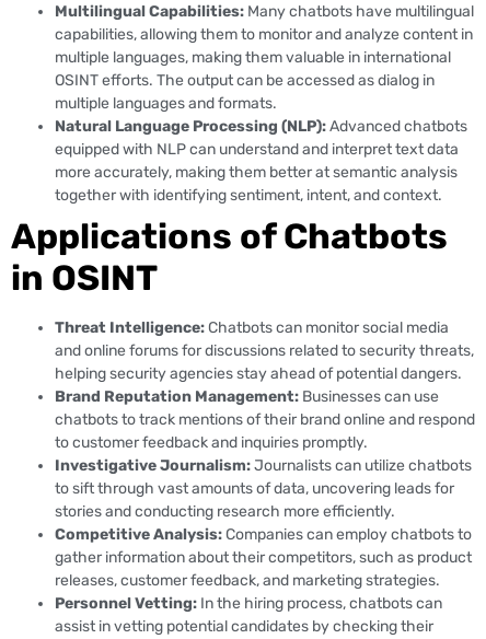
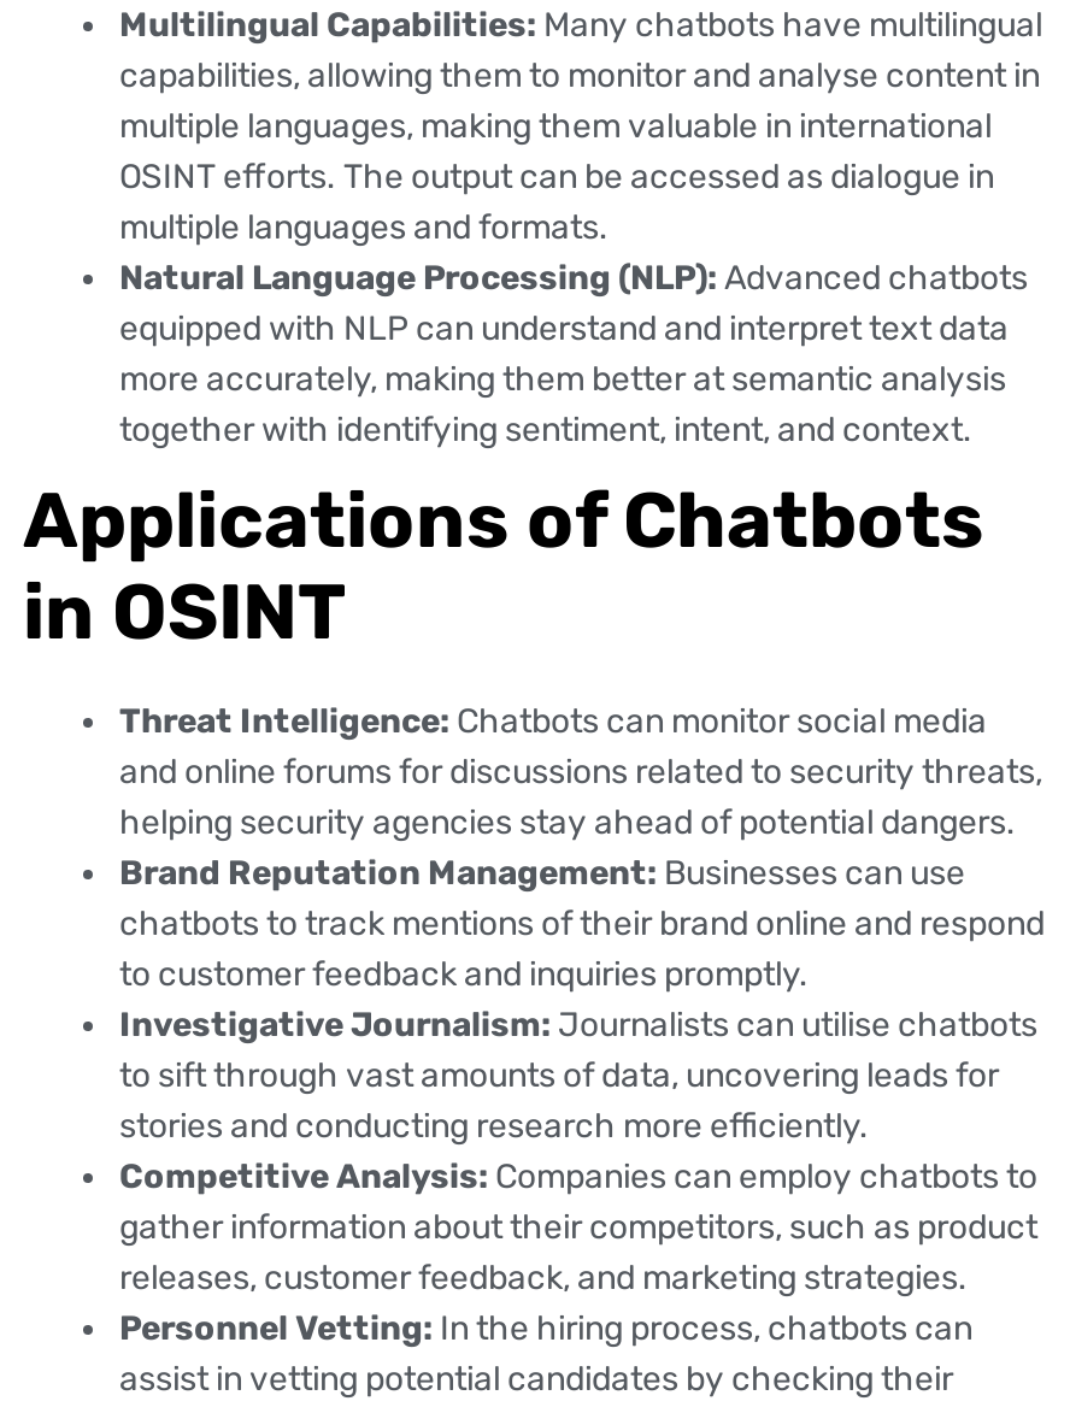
[55,26,473,44] capabilities, allowing them to monitor and analyze content in -> [119,57,1040,98] capabilities, allowing them to monitor and analyse content in
[55,72,435,90] OSINT efforts. The output can be accessed as dialog in -> [119,158,994,199] OSINT efforts. The output can be accessed as dialogue in
[55,457,472,475] Investigative Journalism: Journalists can utilize chatbots -> [119,1006,1037,1047] Investigative Journalism: Journalists can utilise chatbots

